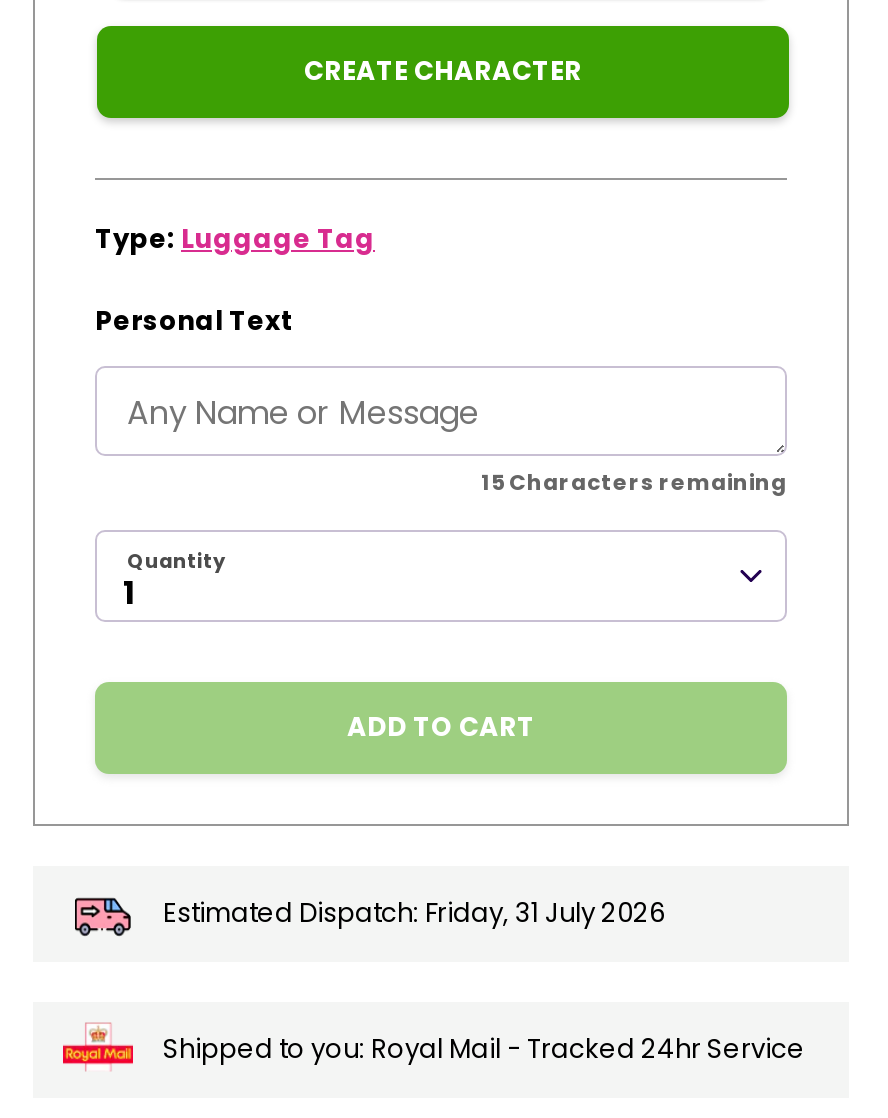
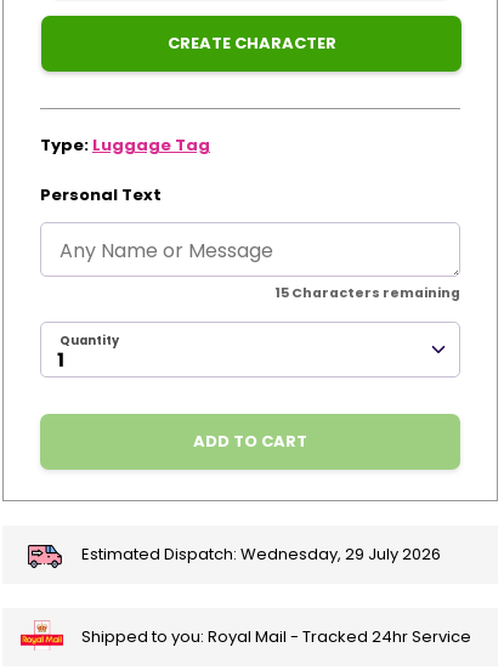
[163,895,665,933] Estimated Dispatch: Friday, 31 July 2026 -> [81,543,441,566] Estimated Dispatch: Wednesday, 29 July 2026

